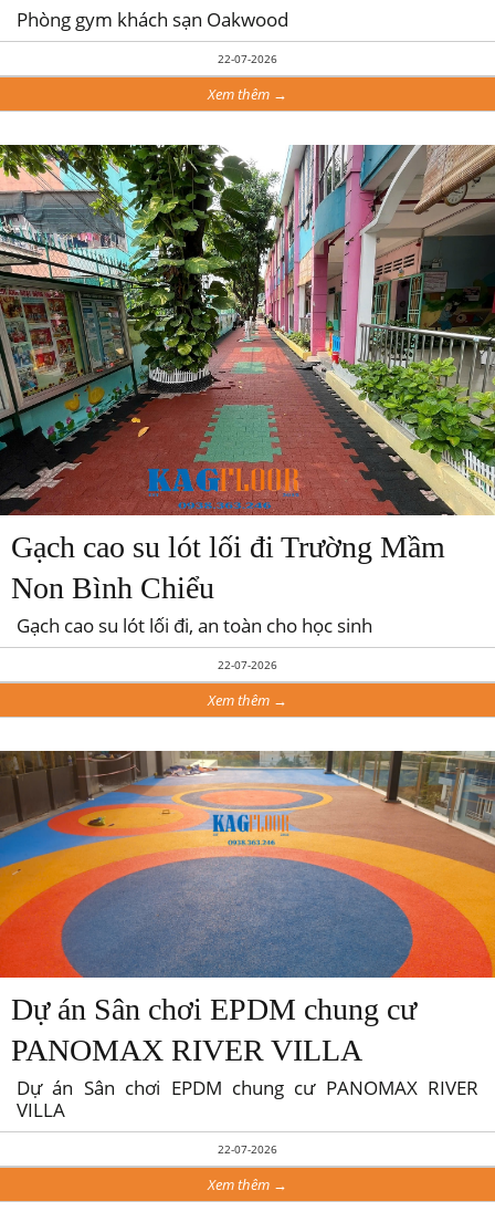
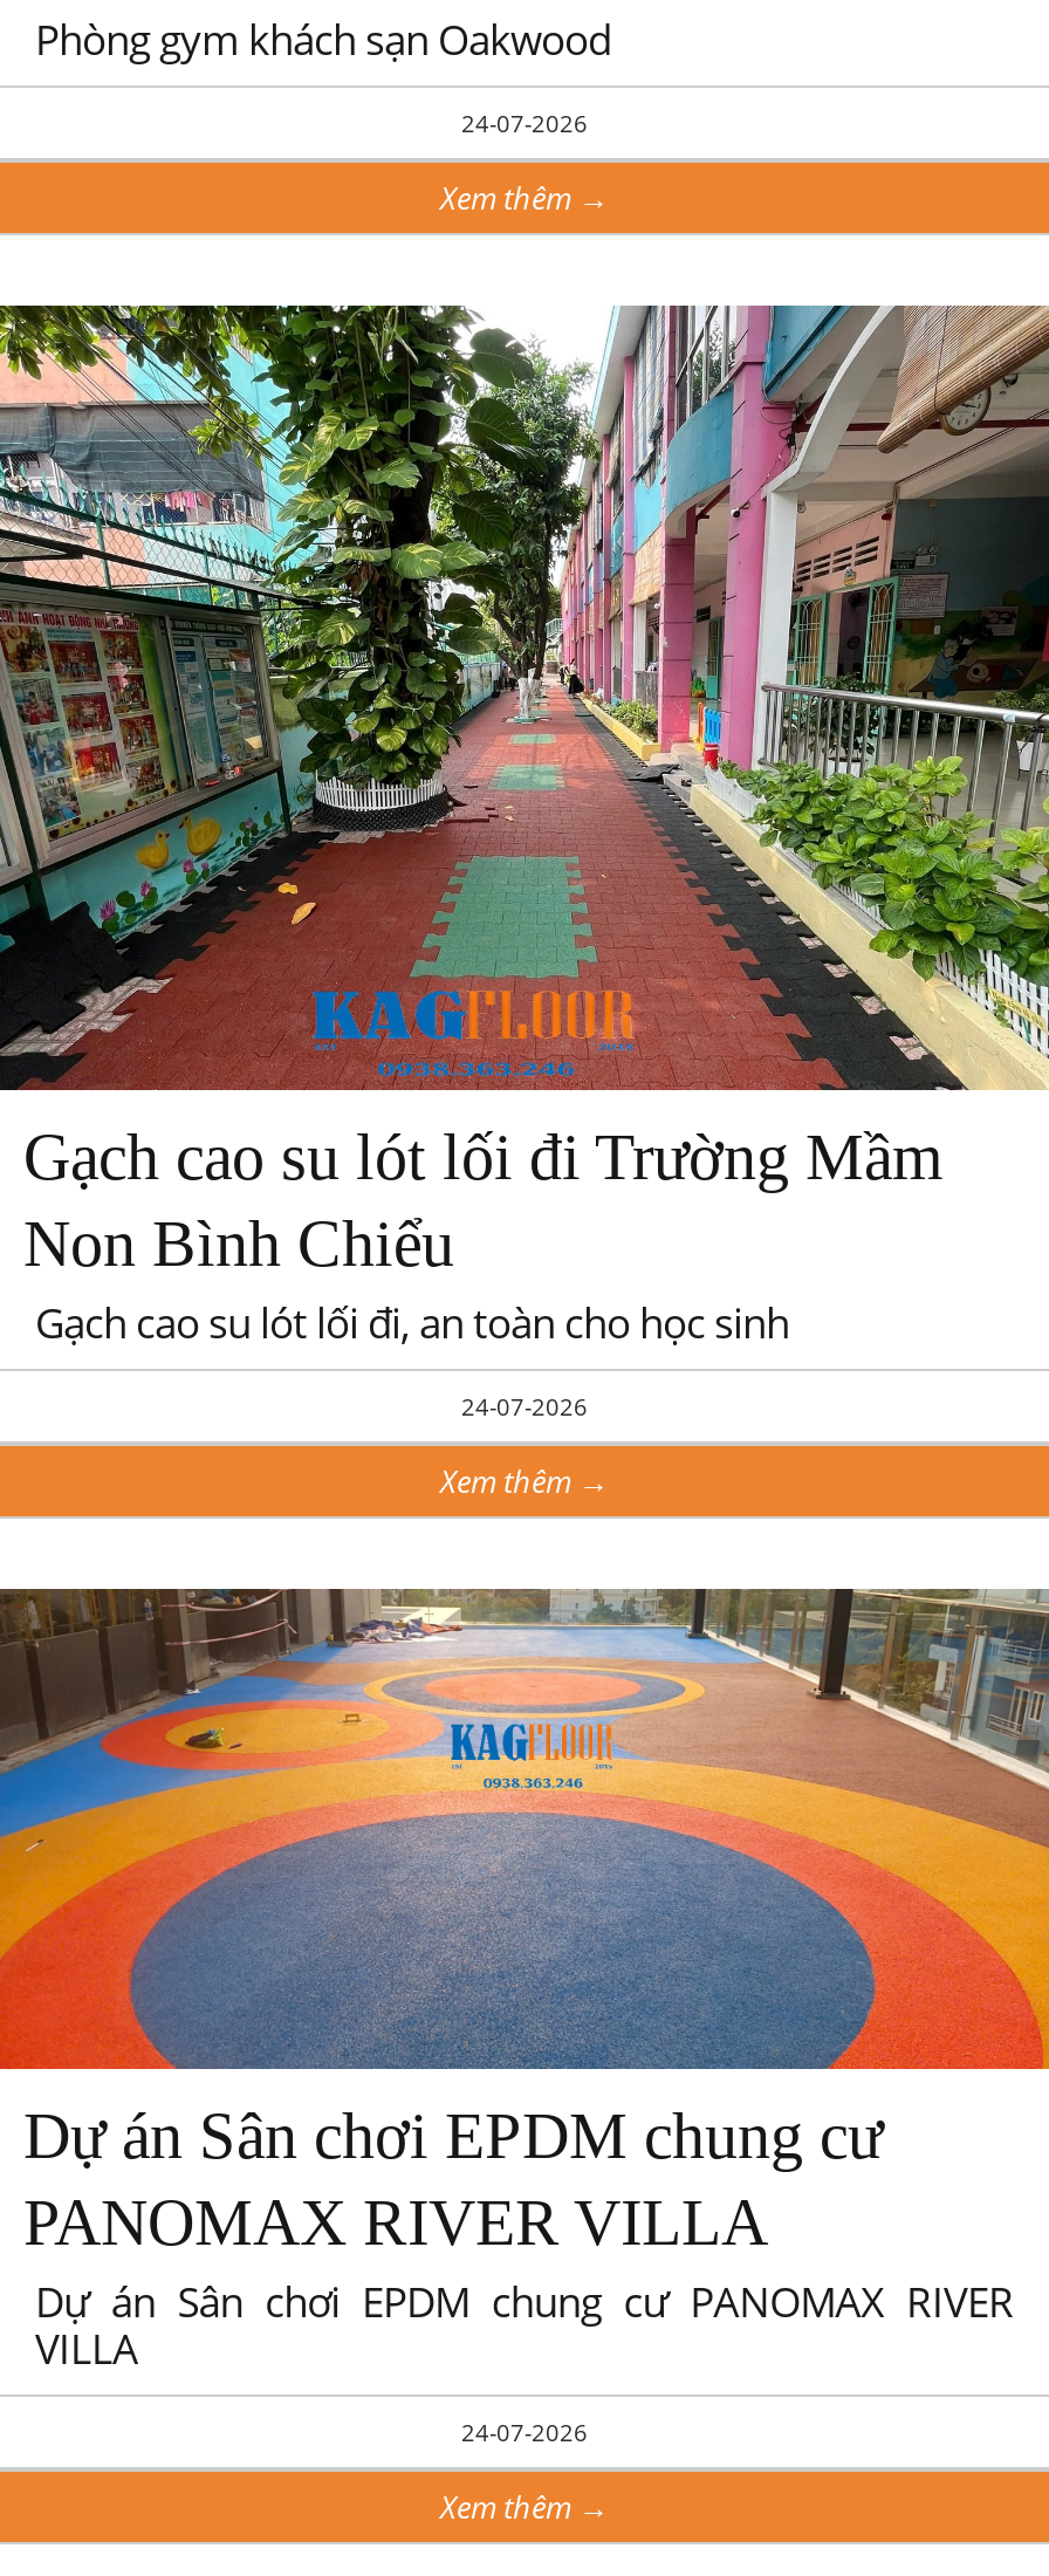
[218,50,277,66] 22-07-2026 -> [461,106,588,138] 24-07-2026
[218,656,277,672] 22-07-2026 -> [461,1389,588,1422] 24-07-2026
[218,1142,277,1157] 22-07-2026 -> [461,2416,588,2449] 24-07-2026

